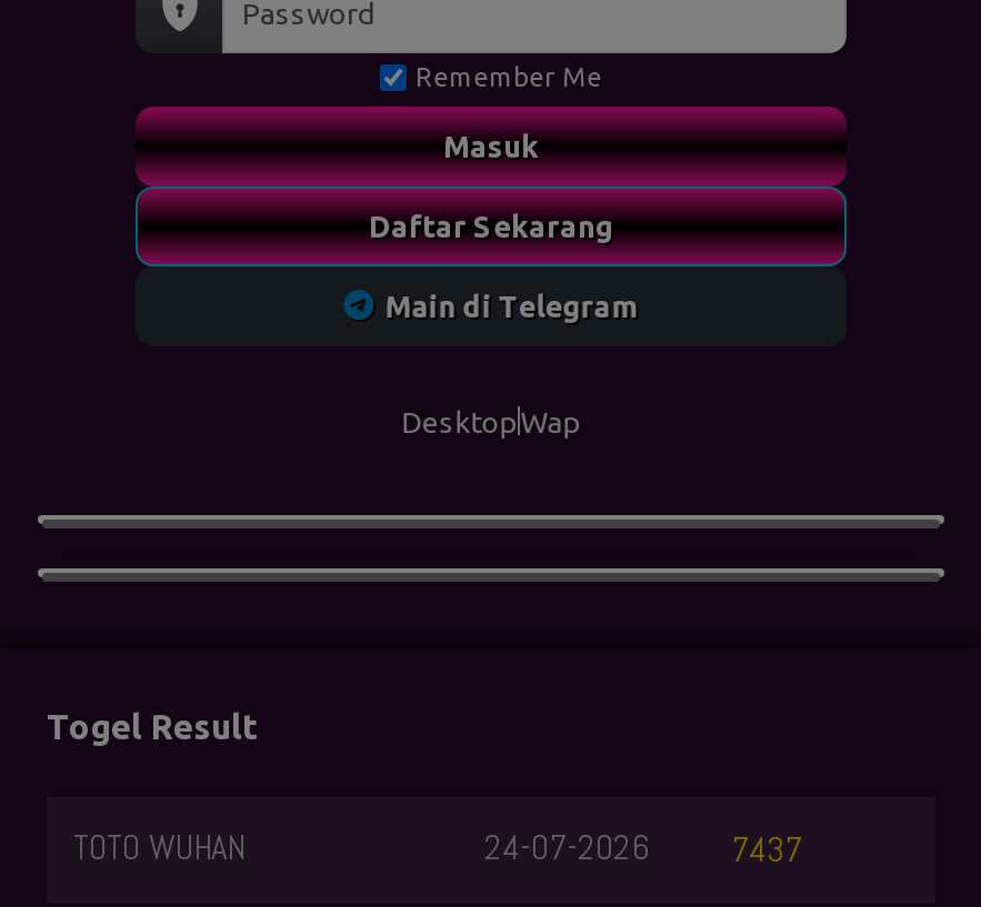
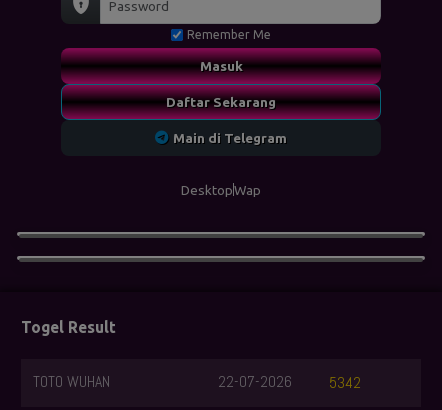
[484,826,649,871] 24-07-2026 -> [218,372,292,392] 22-07-2026
[731,827,802,872] 7437 -> [329,373,361,393] 5342

